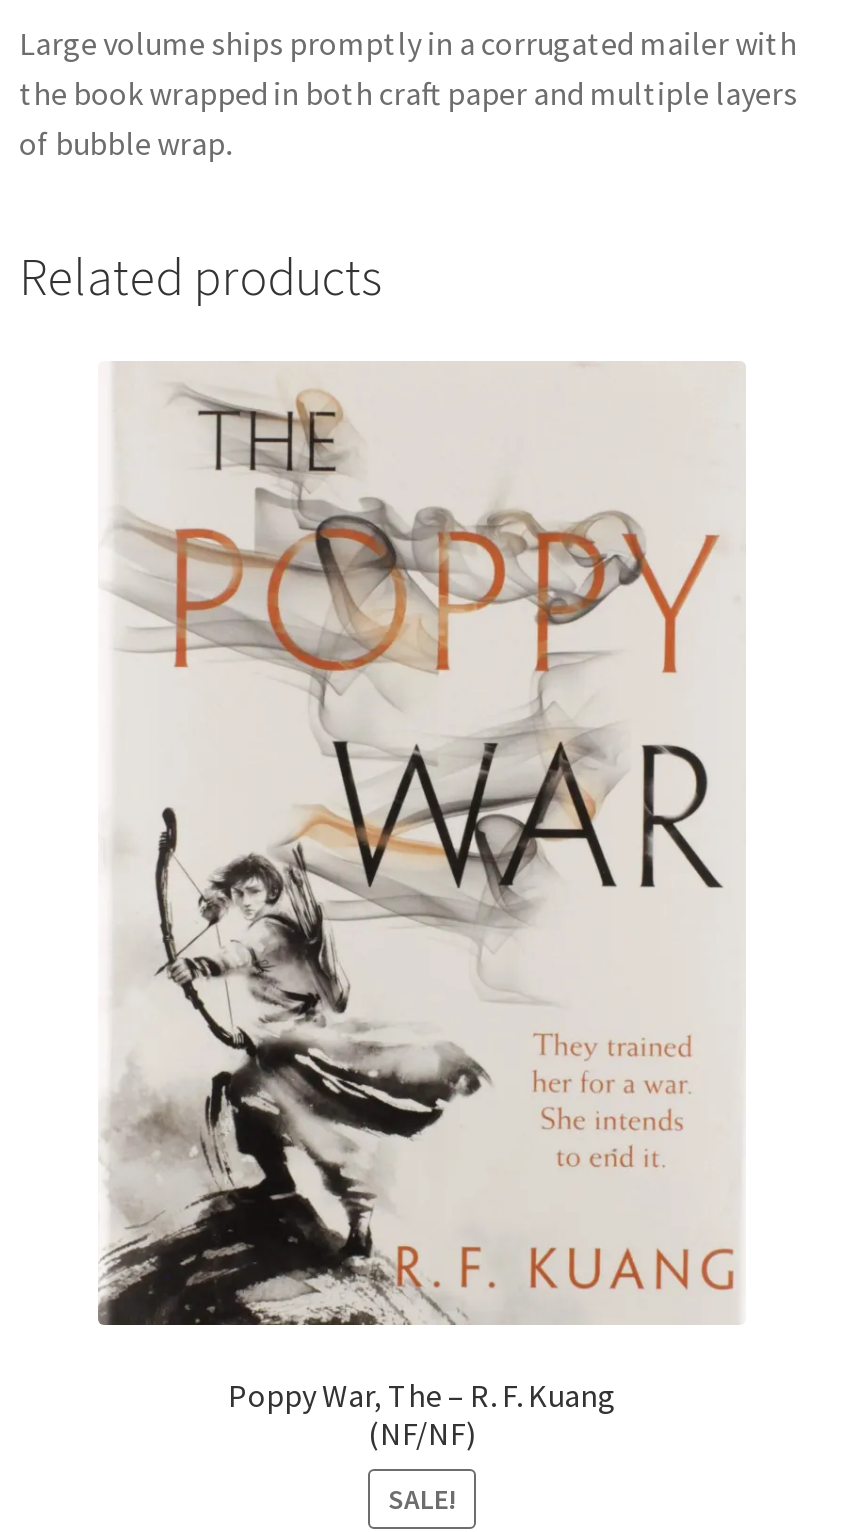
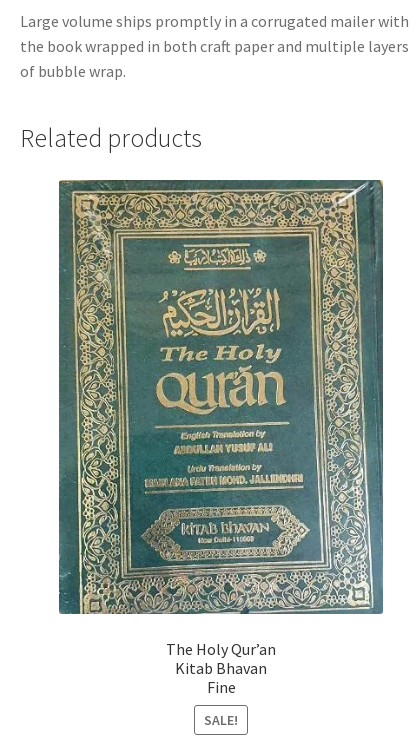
[96,361,746,1452] [image] | Poppy War, The – R. F. Kuang | (NF/NF) -> [58,179,384,697] [image] | The Holy Qur’an | Kitab Bhavan | Fine

